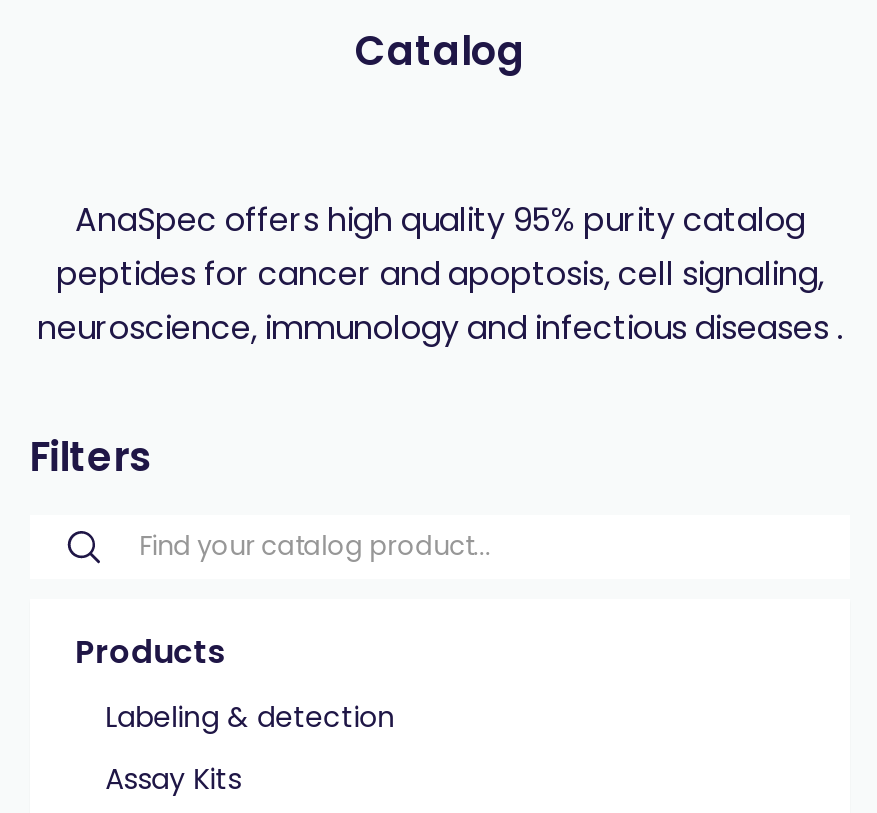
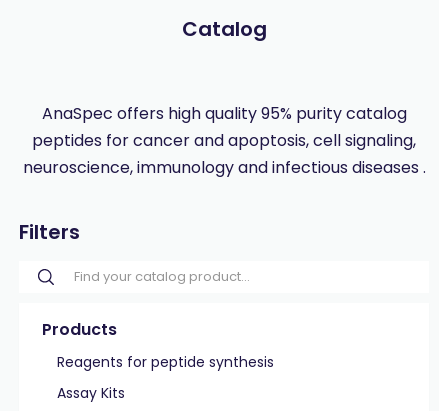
[105,697,395,737] Labeling & detection -> [57,352,274,372] Reagents for peptide synthesis

